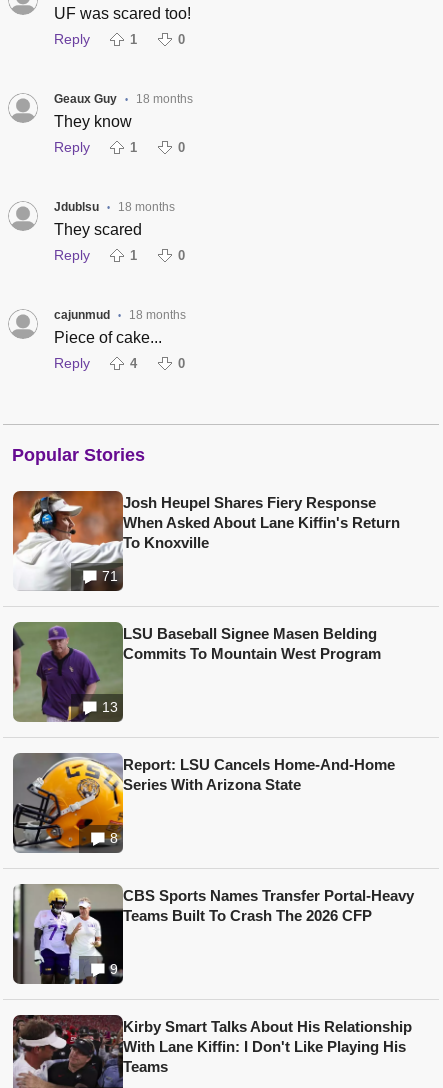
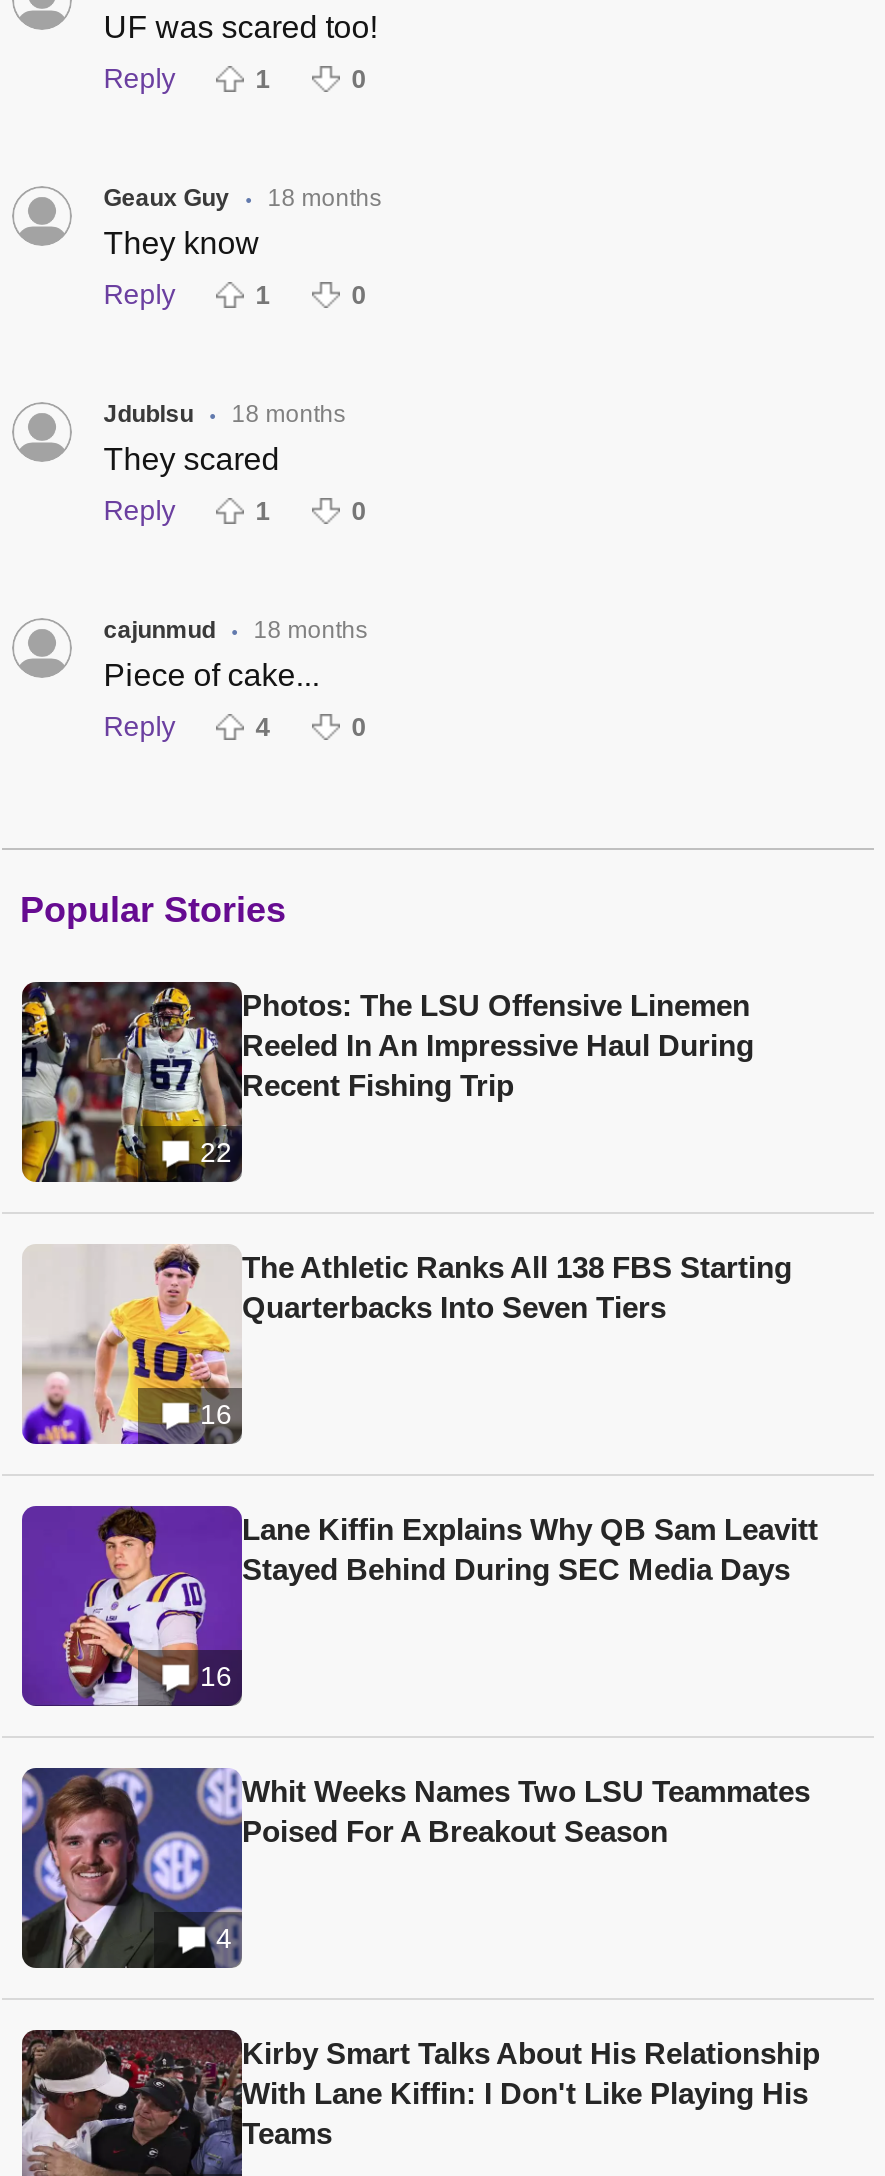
[12,490,121,591] [image] | 71 -> [20,980,238,1184] [image] | 22
[123,494,400,551] Josh Heupel Shares Fiery Response | When Asked About Lane Kiffin's Return | To Knoxville -> [242,988,754,1102] Photos: The LSU Offensive Linemen | Reeled In An Impressive Haul During | Recent Fishing Trip
[12,621,123,723] [image] | 13 -> [20,1244,240,1446] [image] | 16
[123,625,381,662] LSU Baseball Signee Masen Belding | Commits To Mountain West Program -> [242,1250,792,1324] The Athletic Ranks All 138 FBS Starting | Quarterbacks Into Seven Tiers
[12,753,124,853] [image] | 8 -> [20,1504,244,1708] [image] | 16
[123,756,395,793] Report: LSU Cancels Home-And-Home | Series With Arizona State -> [242,1512,818,1586] Lane Kiffin Explains Why QB Sam Leavitt | Stayed Behind During SEC Media Days
[12,883,124,985] [image] | 9 -> [20,1766,244,1968] [image] | 4
[123,887,414,924] CBS Sports Names Transfer Portal-Heavy | Teams Built To Crash The 2026 CFP -> [242,1774,810,1848] Whit Weeks Names Two LSU Teammates | Poised For A Breakout Season

